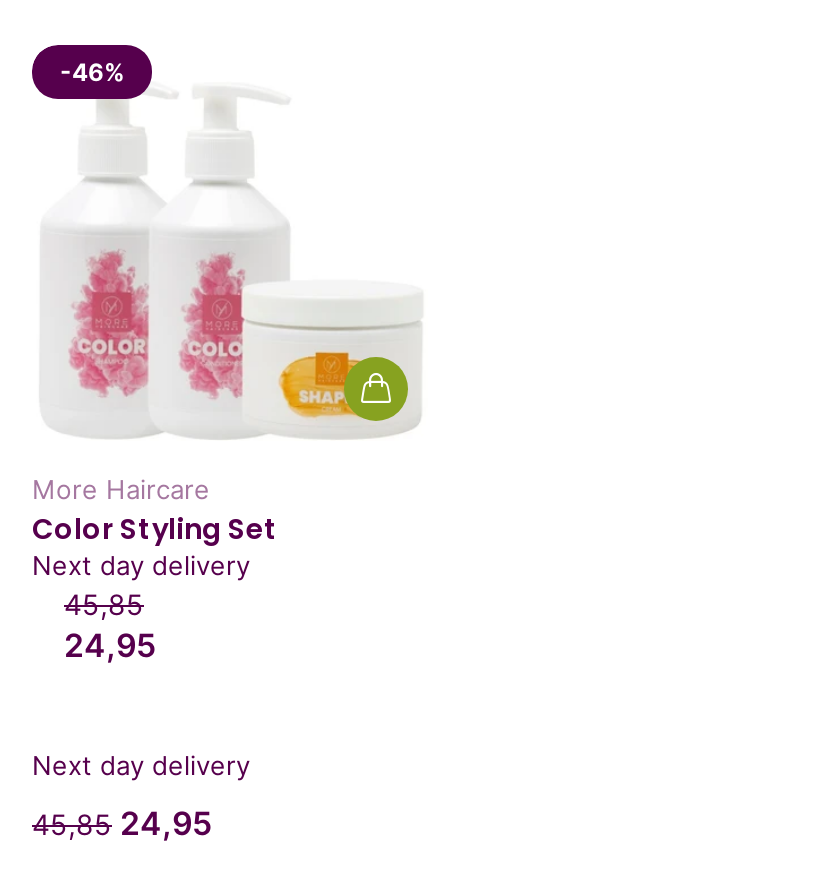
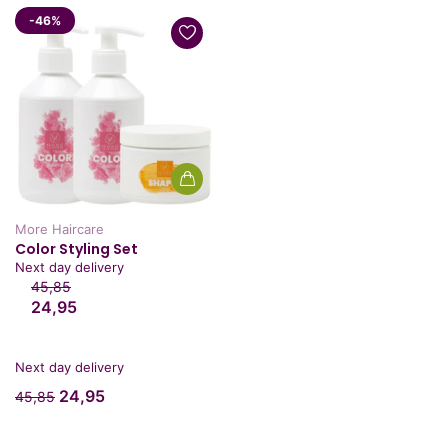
none -> [170,16,204,50] [image]

